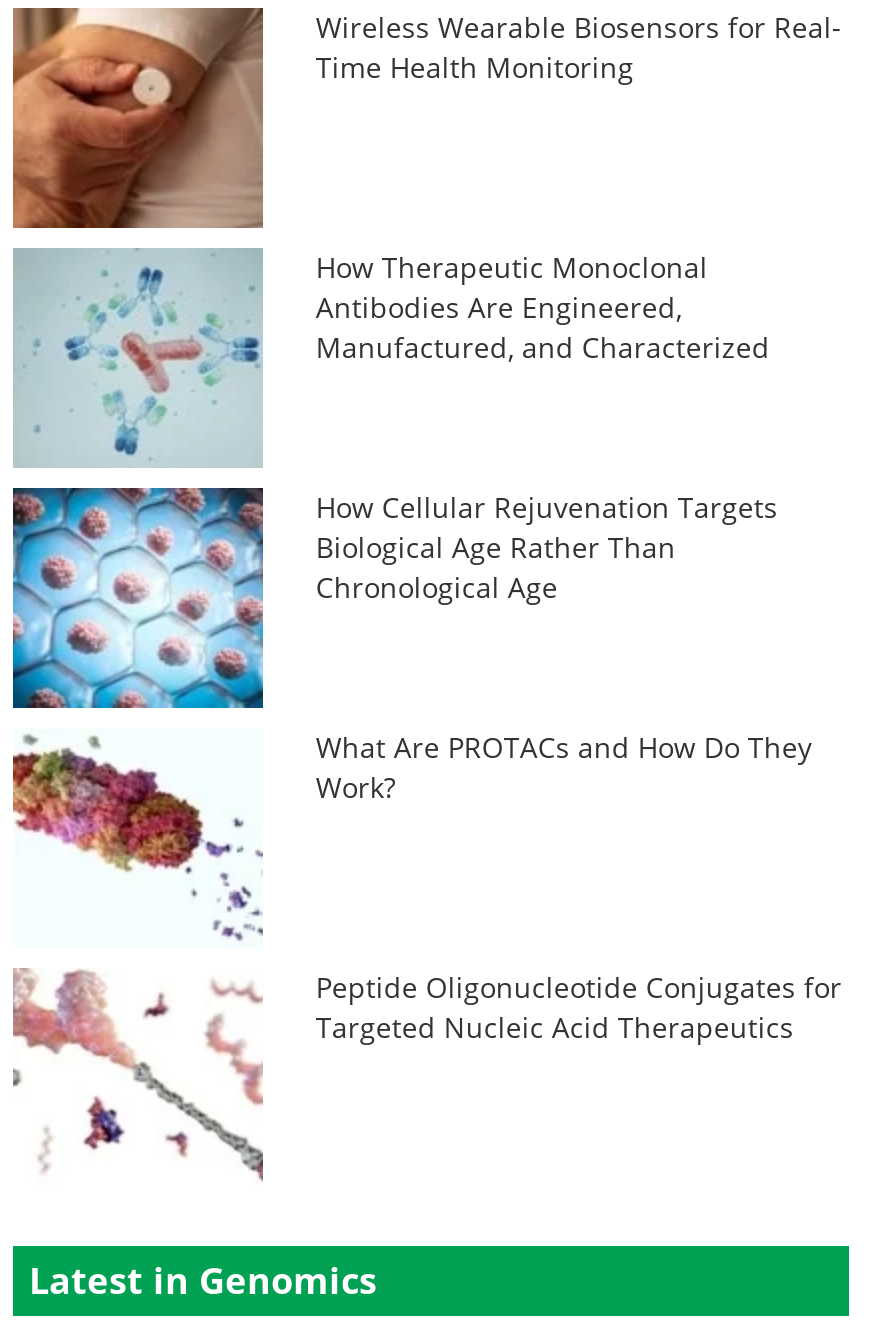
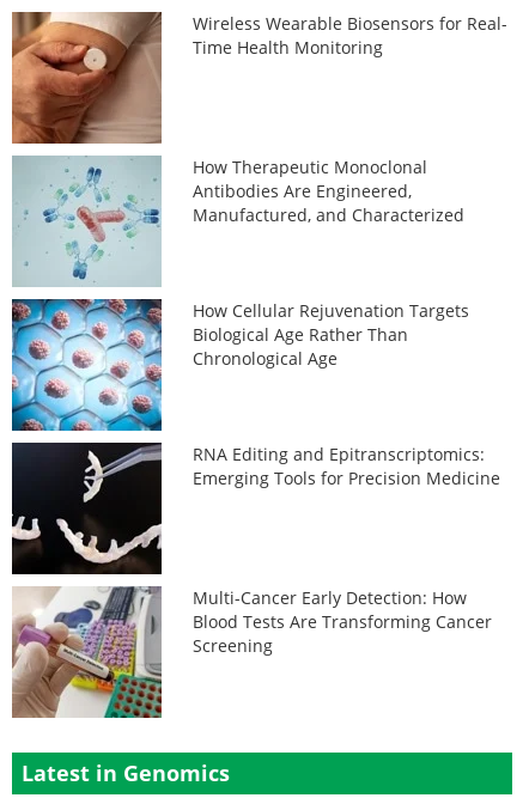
[11,728,812,948] [image] | What Are PROTACs and How Do They | Work? -> [11,441,501,575] [image] | RNA Editing and Epitranscriptomics: | Emerging Tools for Precision Medicine
[13,968,842,1188] [image] | Peptide Oligonucleotide Conjugates for | Targeted Nucleic Acid Therapeutics -> [11,585,492,719] [image] | Multi-Cancer Early Detection: How | Blood Tests Are Transforming Cancer | Screening

